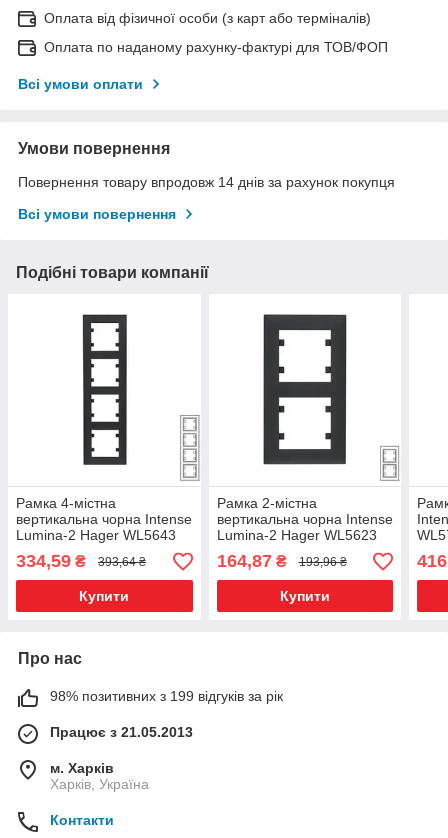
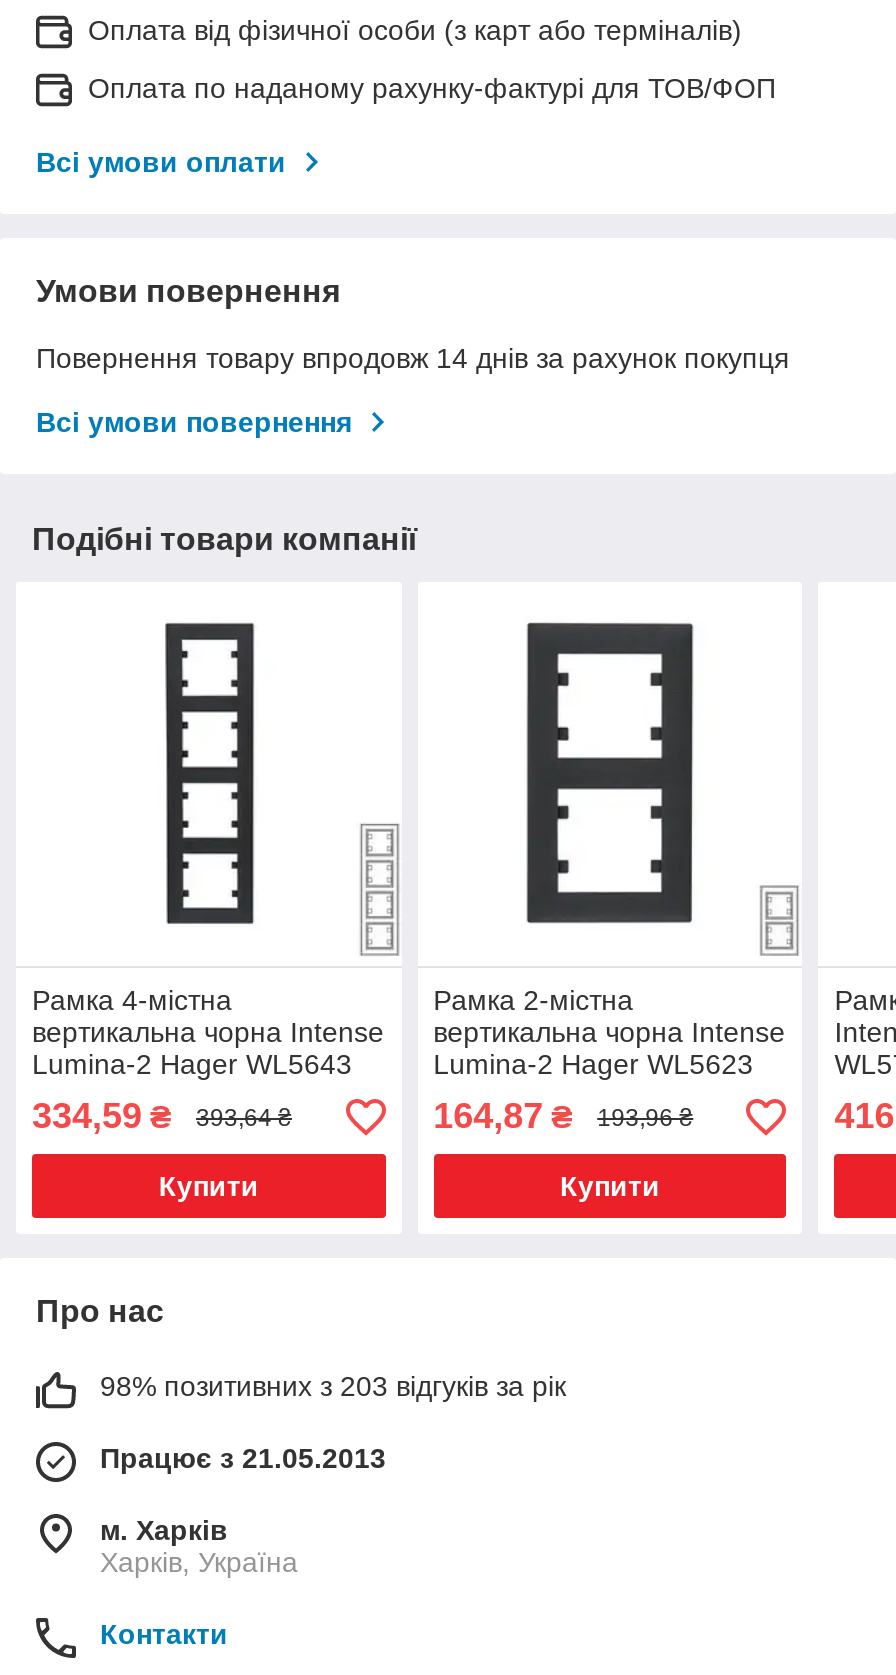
[50,688,283,704] 98% позитивних з 199 відгуків за рік -> [100,1371,566,1403] 98% позитивних з 203 відгуків за рік

